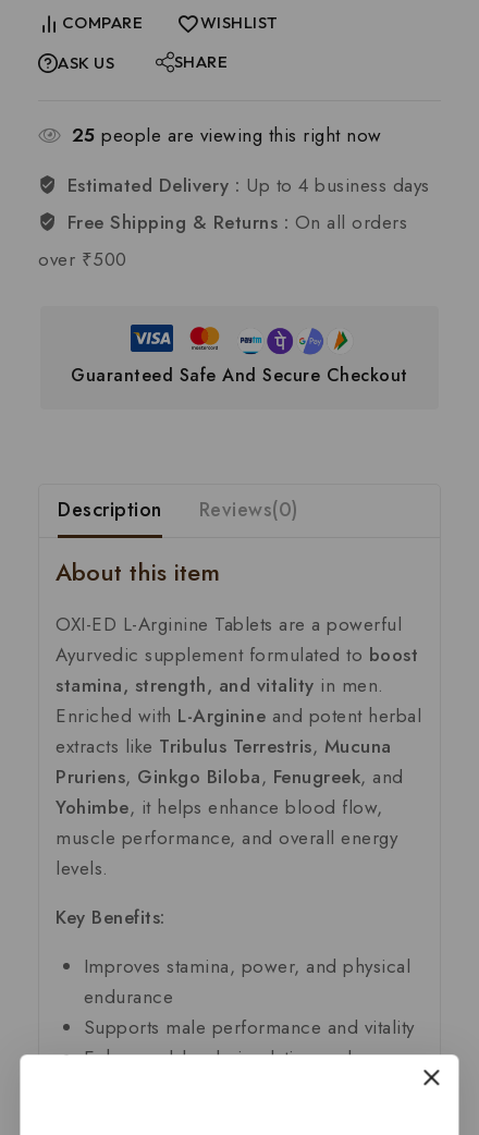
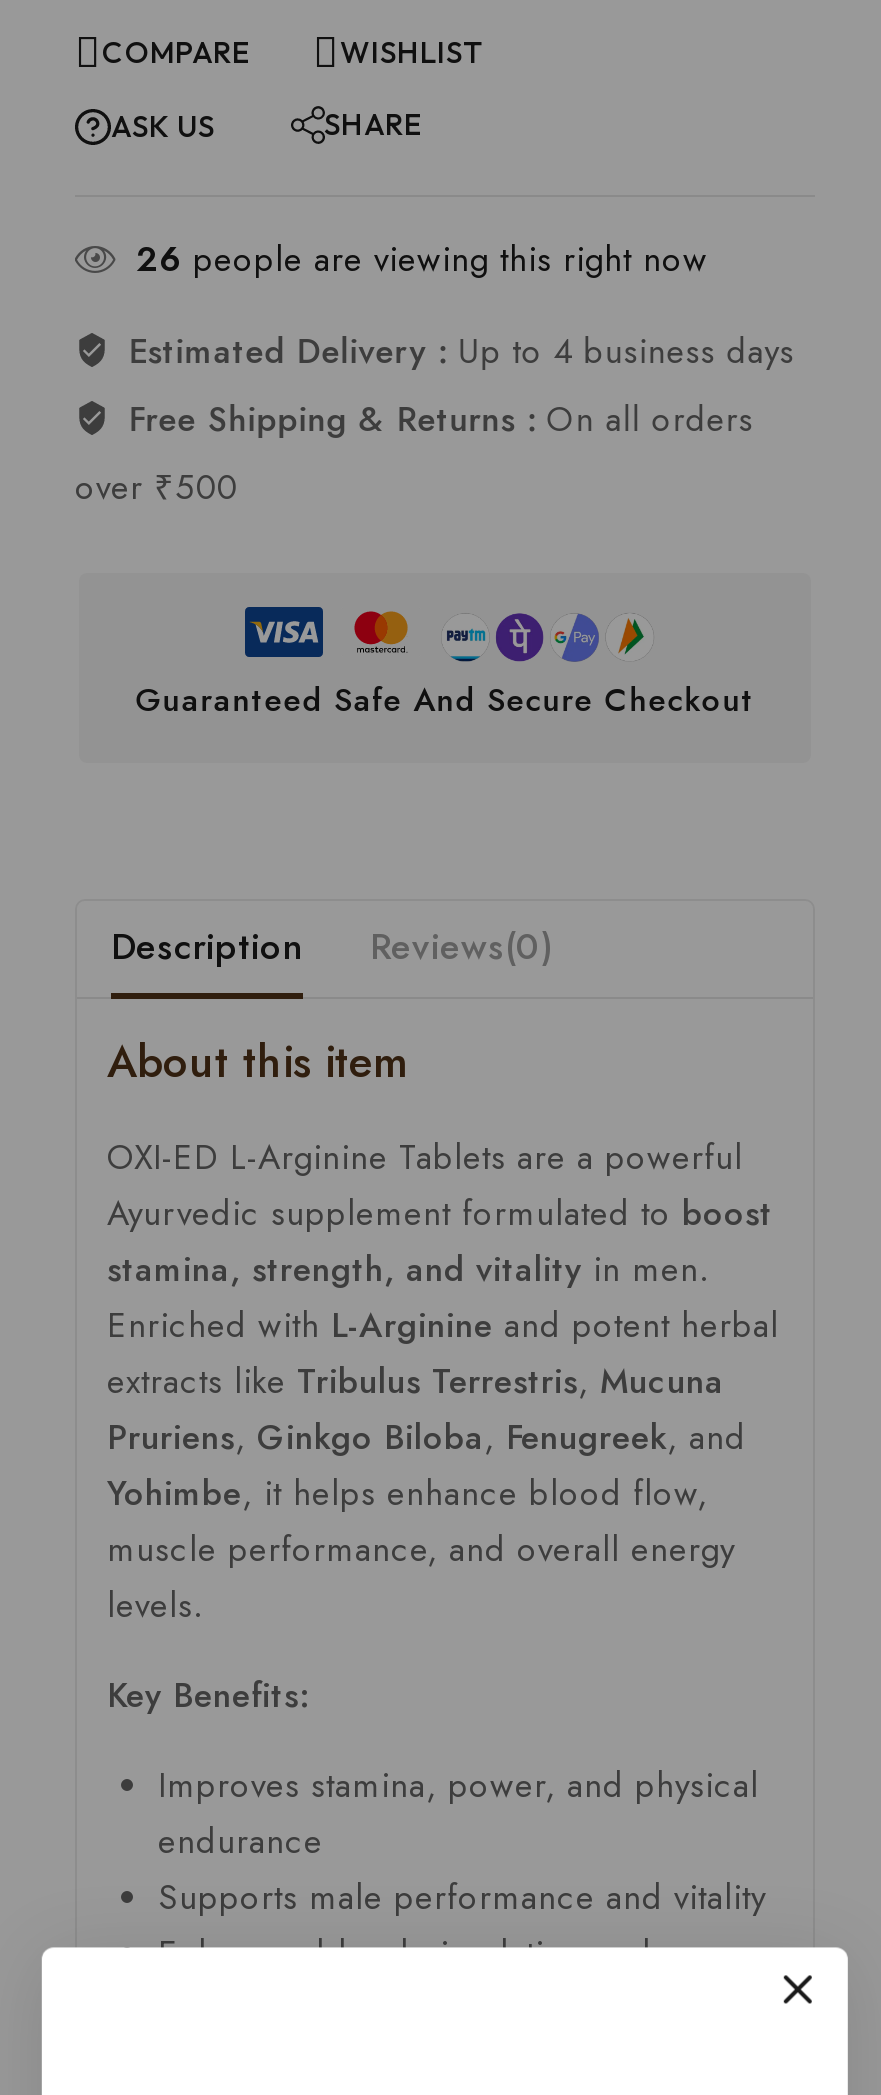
[71,122,382,148] 25 people are viewing this right now -> [136,235,708,283] 26 people are viewing this right now

